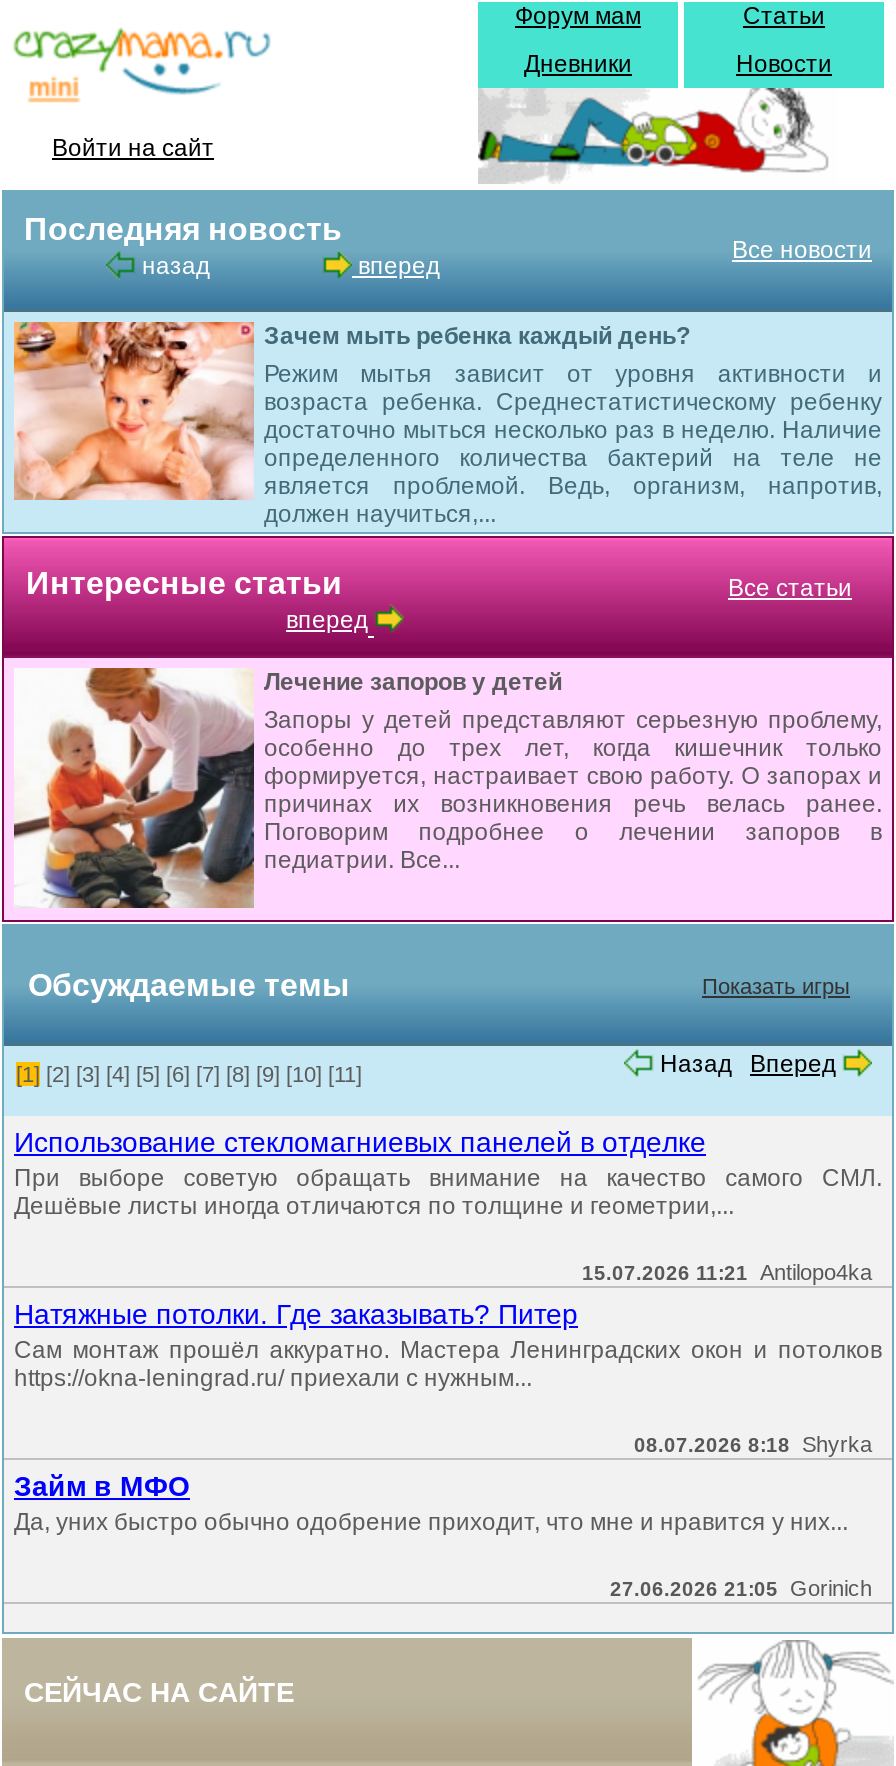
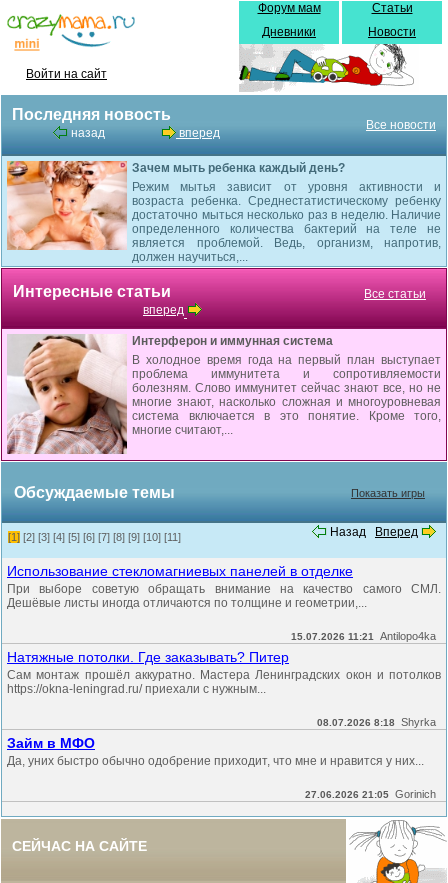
[12,668,882,910] [image] | Лечение запоров у детей | Запоры у детей представляют серьезную проблему, | особенно до трех лет, когда кишечник только | формируется, настраивает свою работу. О запорах и | причинах их возникновения речь велась ранее. | Поговорим подробнее о лечении запоров в | педиатрии. Все... -> [6,334,441,455] [image] | Интерферон и иммунная система | В холодное время года на первый план выступает | проблема иммунитета и сопротивляемости | болезням. Слово иммунитет сейчас знают все, но не | многие знают, насколько сложная и многоуровневая | система включается в это понятие. Кроме того, | многие считают,...

